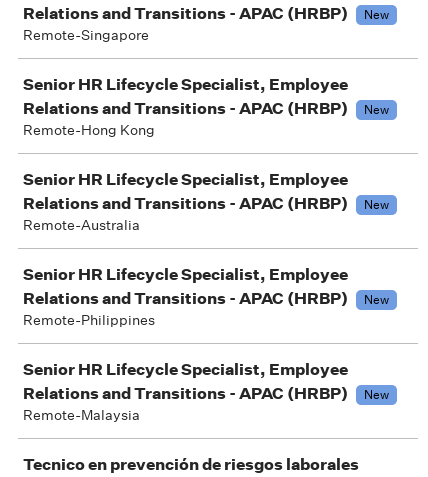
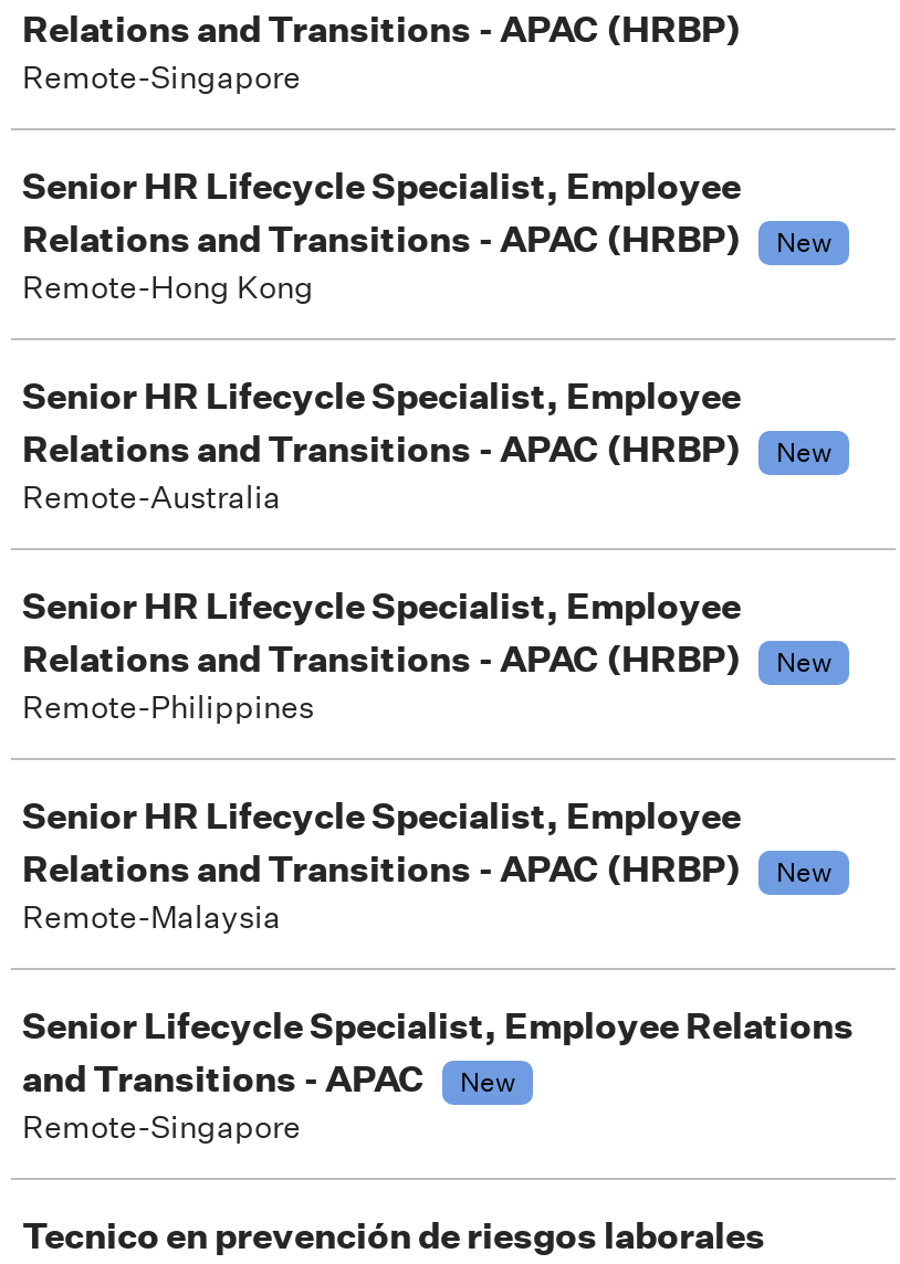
[364,6,389,23] New -> none
none -> [22,1003,854,1147] Senior Lifecycle Specialist, Employee Relations | and Transitions - APAC | New | Remote-Singapore

